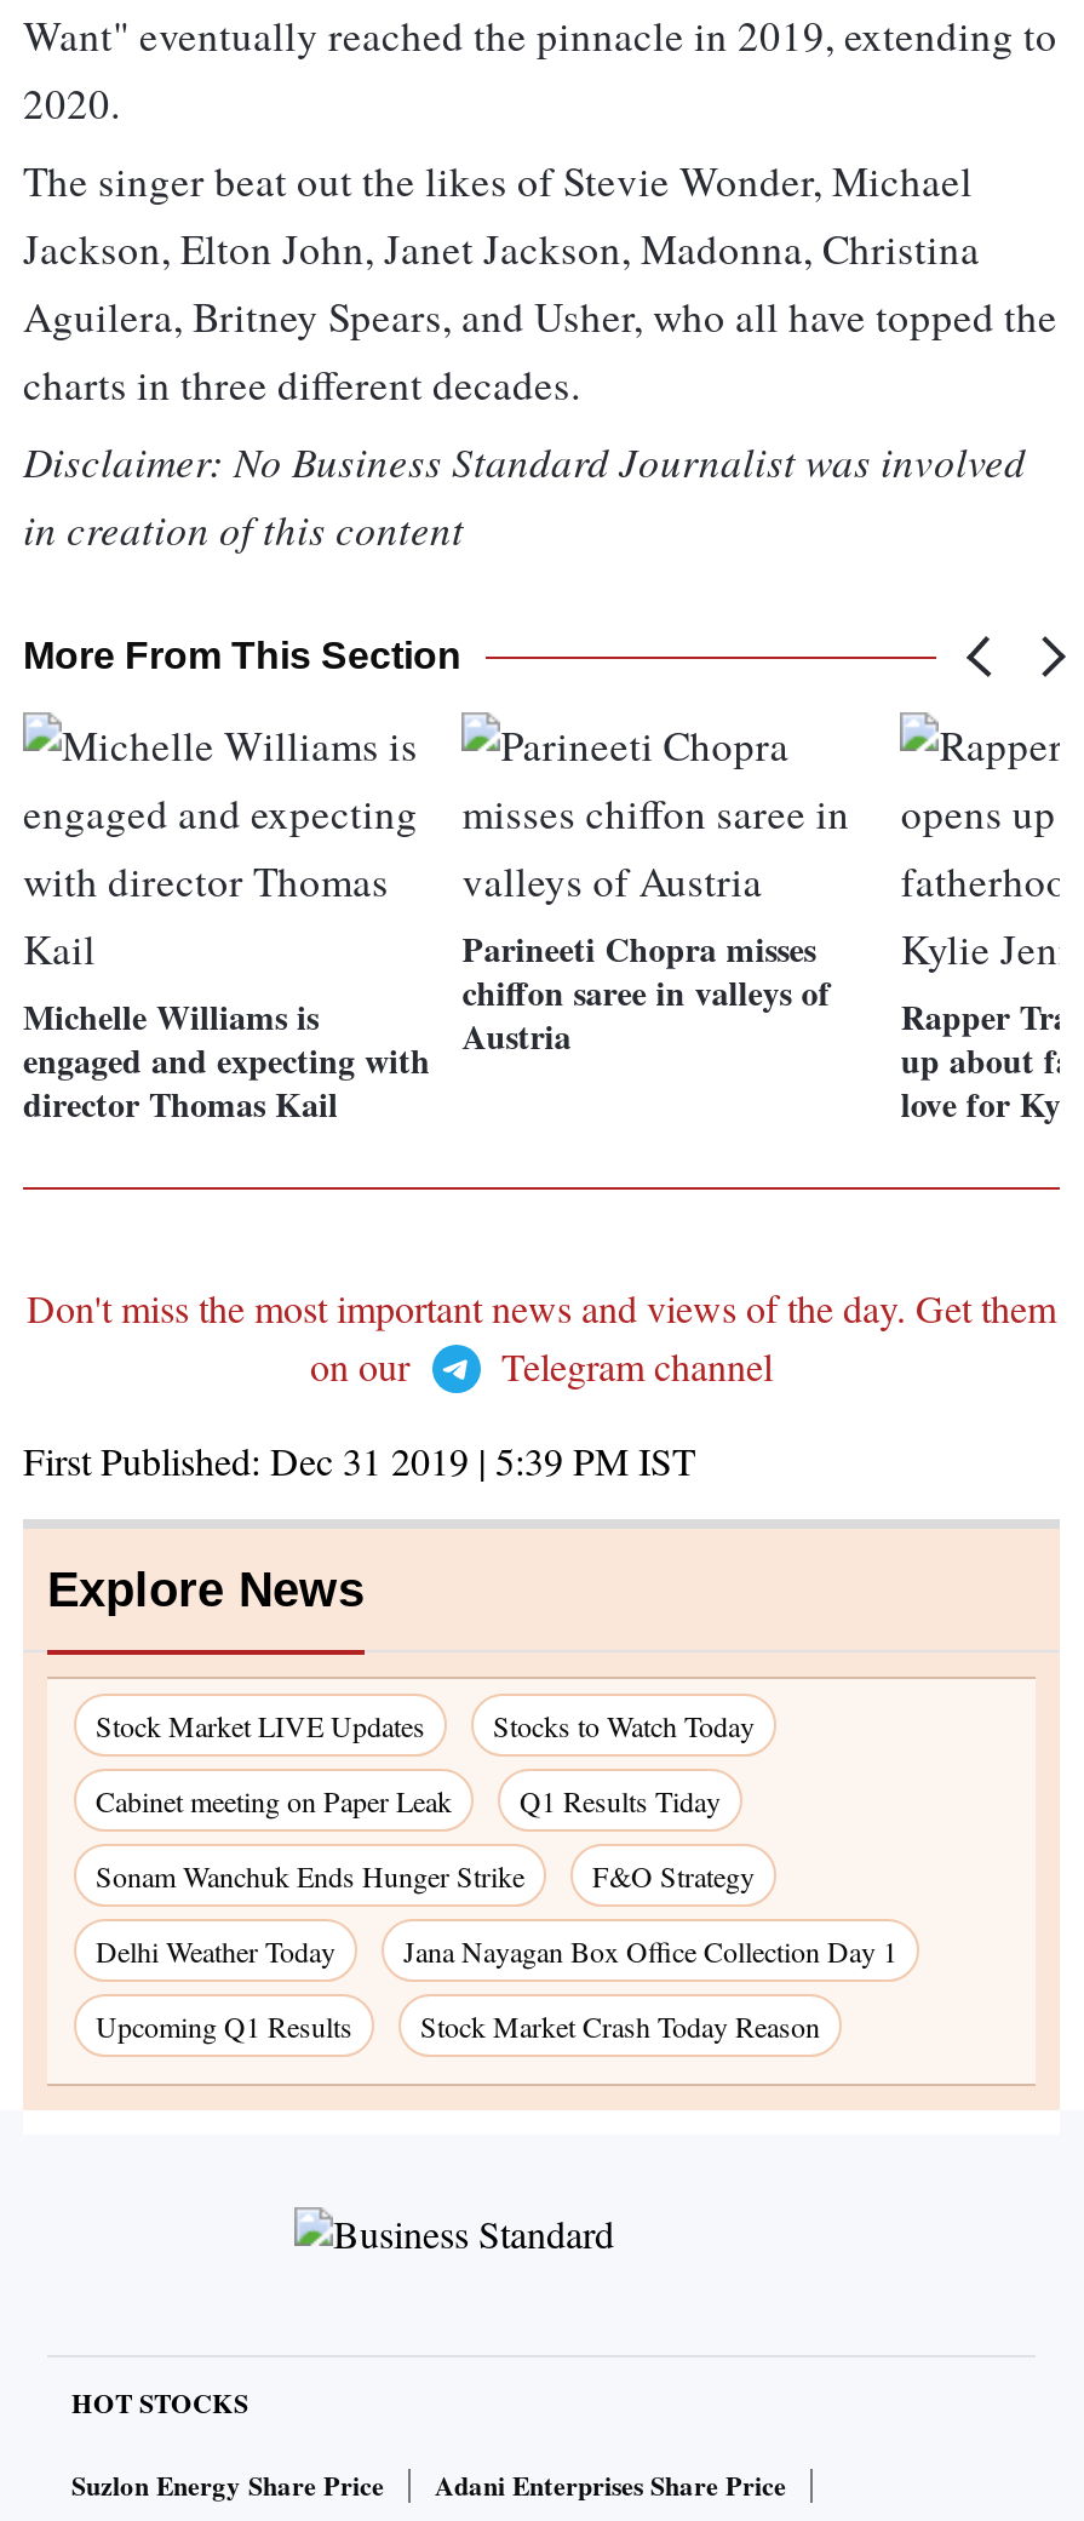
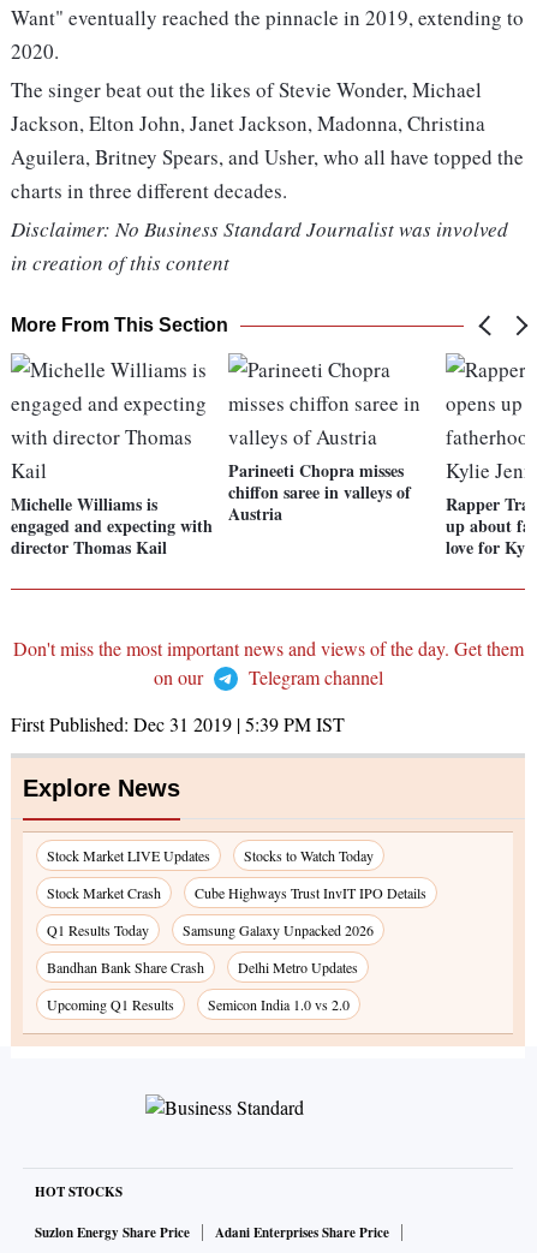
[96,1781,721,1820] Cabinet meeting on Paper Leak | Q1 Results Tiday -> [47,883,426,902] Stock Market Crash | Cube Highways Trust InvIT IPO Details
[96,1856,755,1895] Sonam Wanchuk Ends Hunger Strike | F&O Strategy -> [47,920,374,940] Q1 Results Today | Samsung Galaxy Unpacked 2026
[96,1931,897,1970] Delhi Weather Today | Jana Nayagan Box Office Collection Day 1 -> [47,958,358,977] Bandhan Bank Share Crash | Delhi Metro Updates
[420,2006,820,2045] Stock Market Crash Today Reason -> [208,995,350,1014] Semicon India 1.0 vs 2.0

